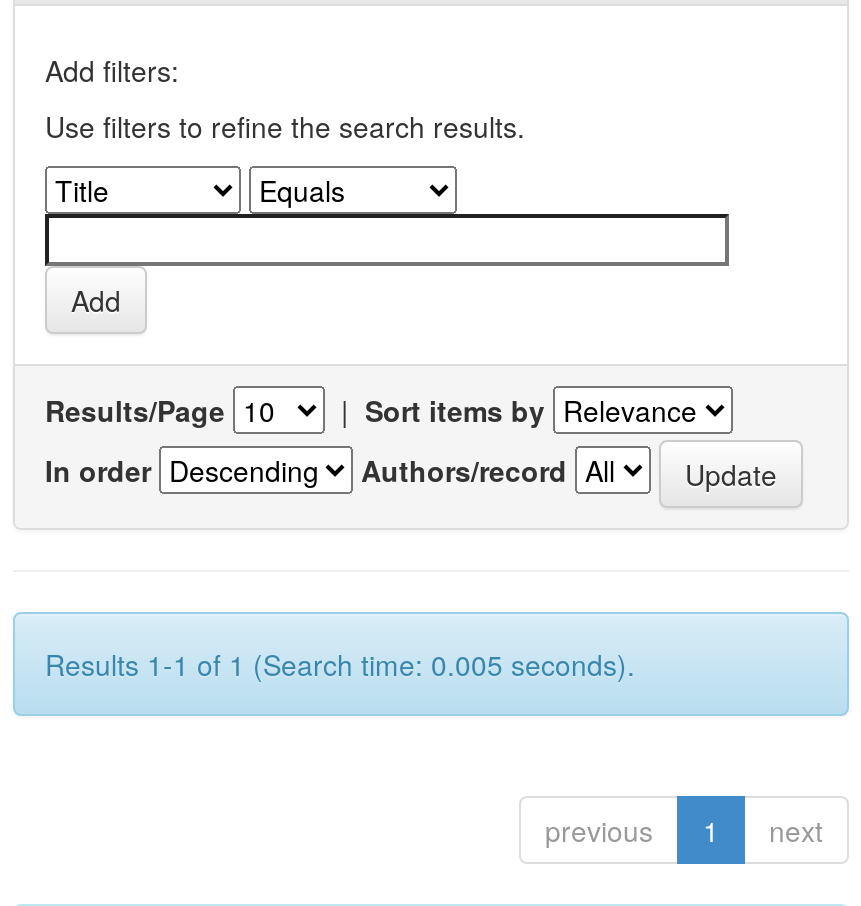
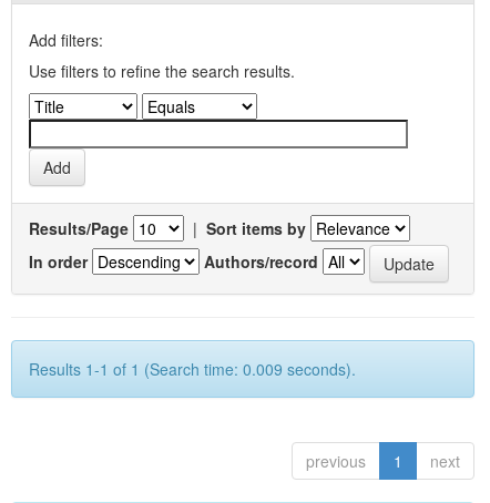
[45,644,635,684] Results 1-1 of 1 (Search time: 0.005 seconds). -> [29,358,356,380] Results 1-1 of 1 (Search time: 0.009 seconds).

